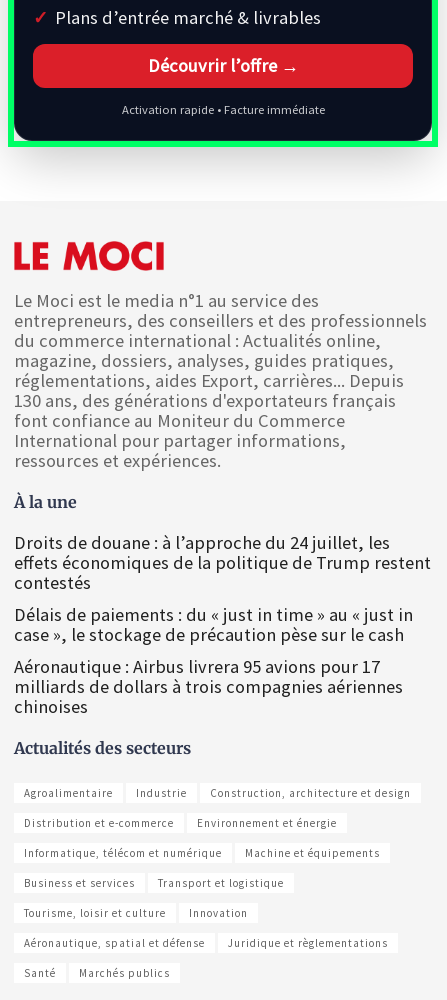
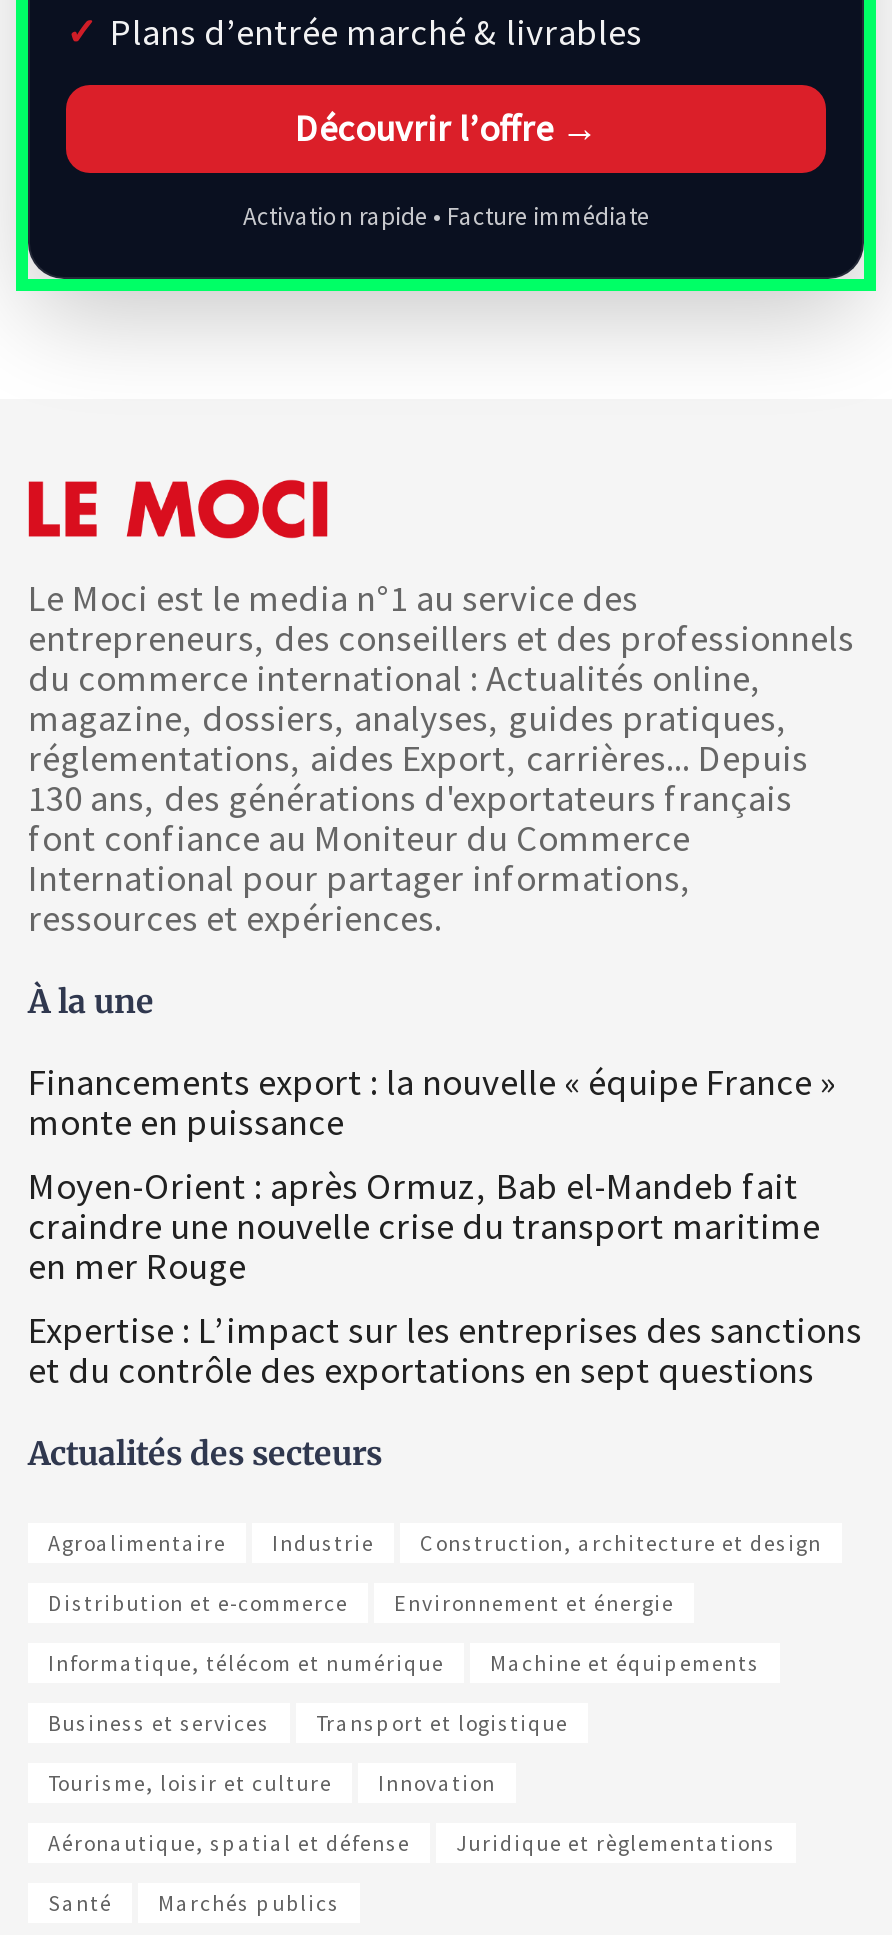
[14,530,431,717] Droits de douane : à l’approche du 24 juillet, les | effets économiques de la politique de Trump restent | contestés | Délais de paiements : du « just in time » au « just in | case », le stockage de précaution pèse sur le cash | Aéronautique : Airbus livrera 95 avions pour 17 | milliards de dollars à trois compagnies aériennes | chinoises -> [28,1058,862,1392] Financements export : la nouvelle « équipe France » | monte en puissance | Moyen-Orient : après Ormuz, Bab el-Mandeb fait | craindre une nouvelle crise du transport maritime | en mer Rouge | Expertise : L’impact sur les entreprises des sanctions | et du contrôle des exportations en sept questions

